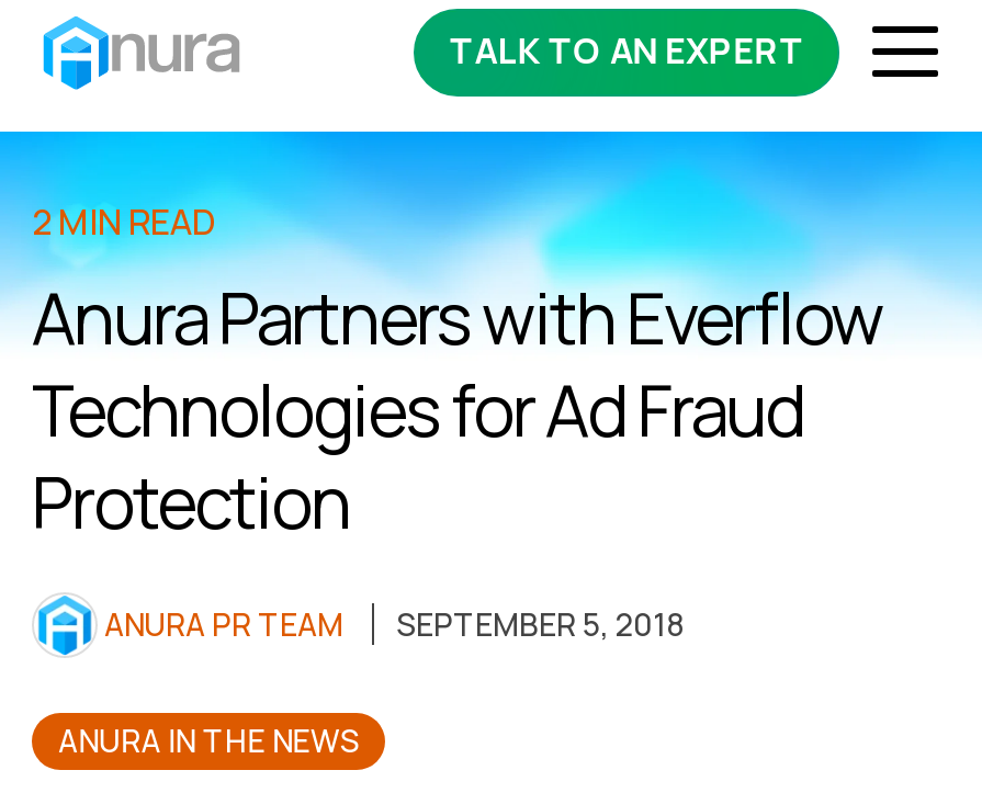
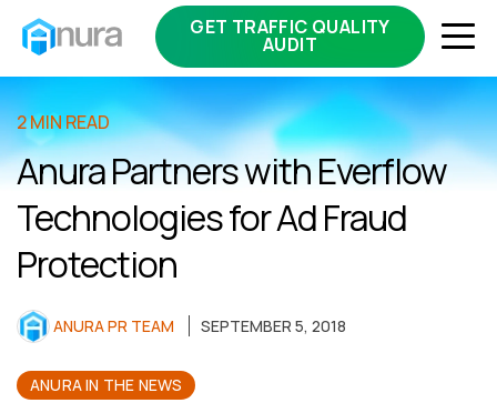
[449,26,804,75] TALK TO AN EXPERT -> [190,14,390,57] GET TRAFFIC QUALITY | AUDIT

